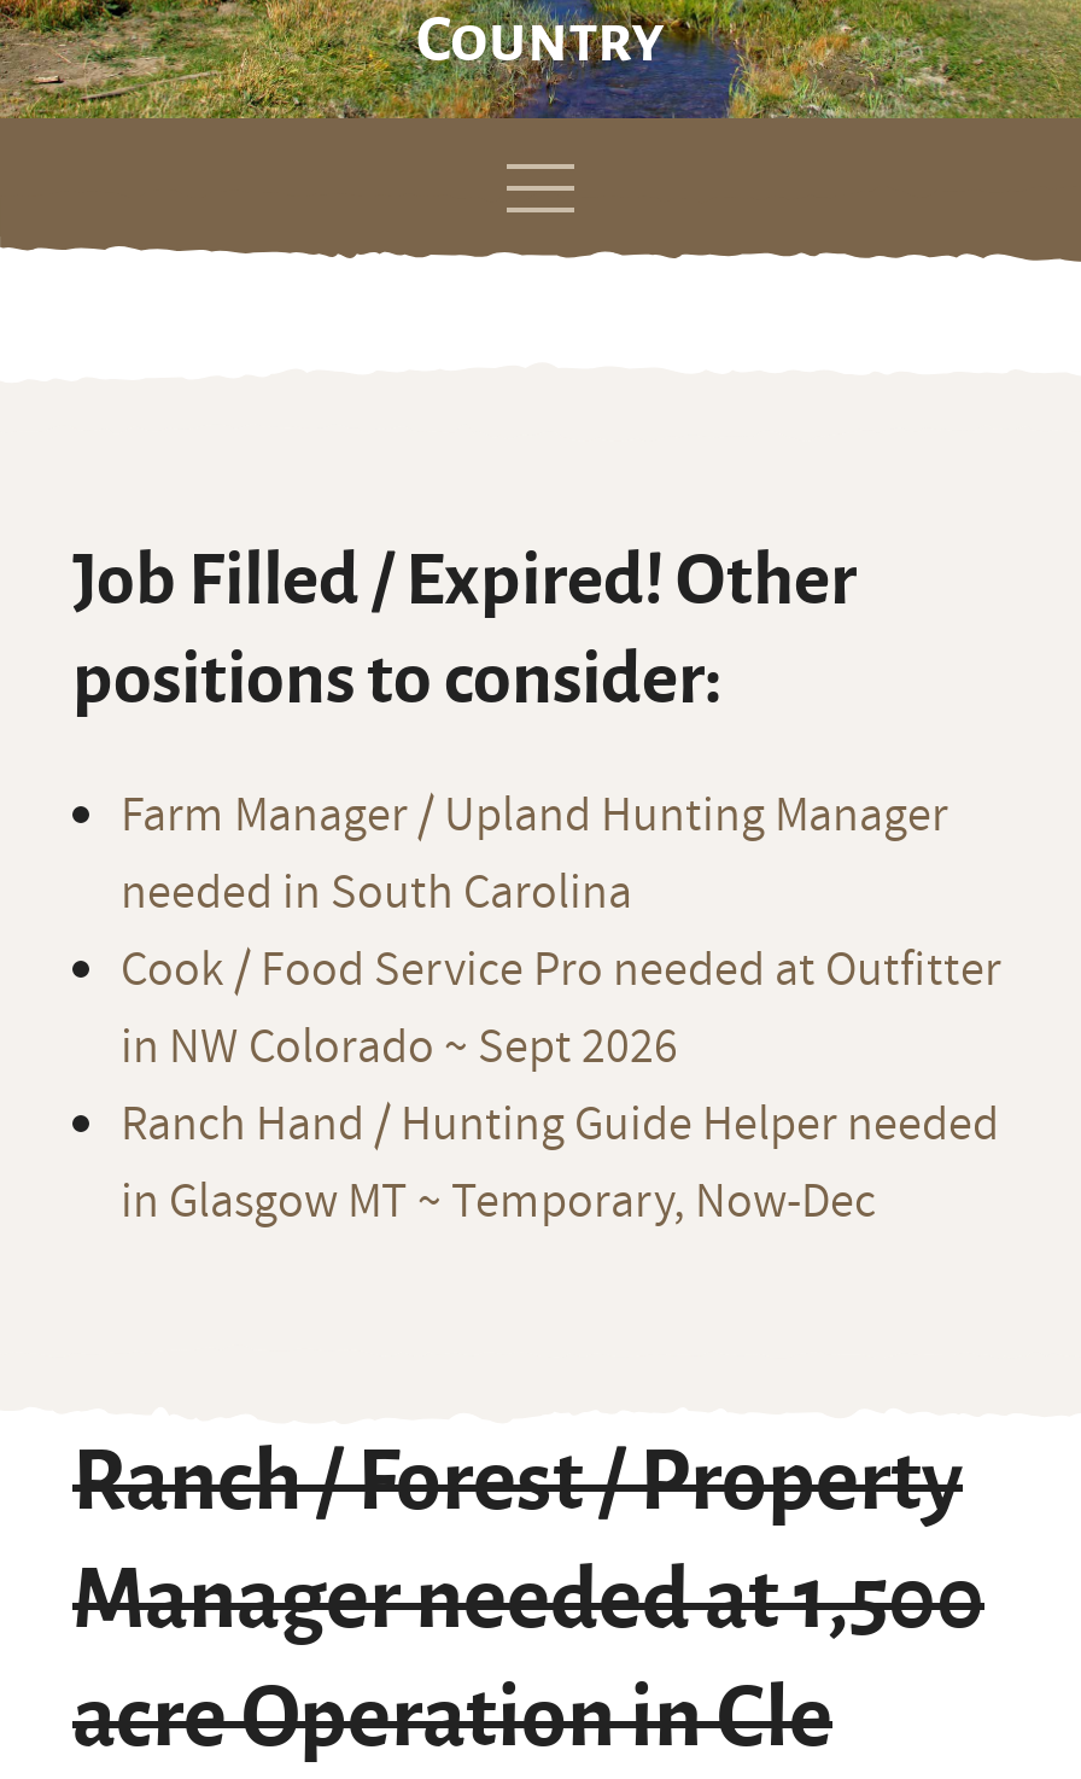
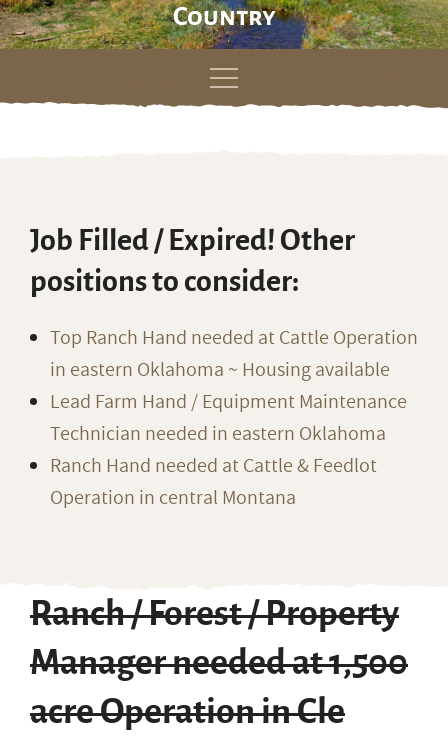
[121,782,1001,1236] Farm Manager / Upland Hunting Manager | needed in South Carolina | Cook / Food Service Pro needed at Outfitter | in NW Colorado ~ Sept 2026 | Ranch Hand / Hunting Guide Helper needed | in Glasgow MT ~ Temporary, Now-Dec -> [50,324,418,512] Top Ranch Hand needed at Cattle Operation | in eastern Oklahoma ~ Housing available | Lead Farm Hand / Equipment Maintenance | Technician needed in eastern Oklahoma | Ranch Hand needed at Cattle & Feedlot | Operation in central Montana

